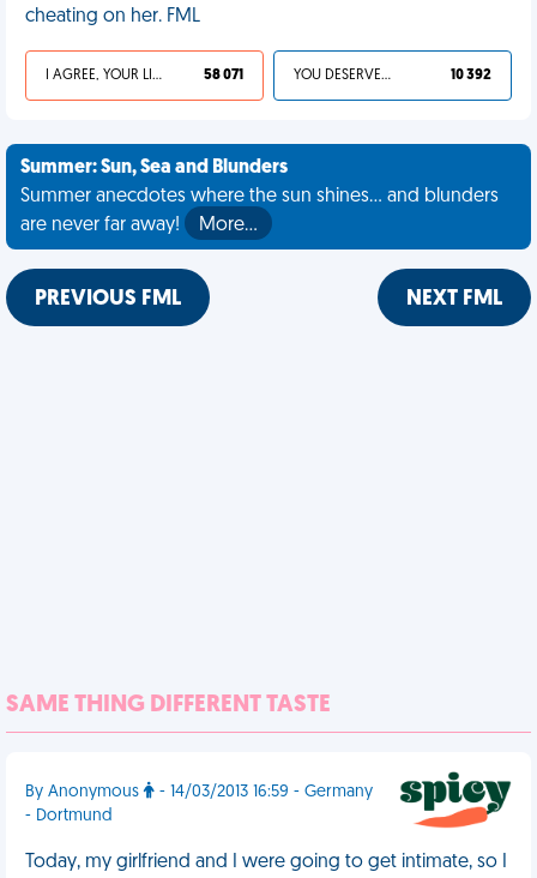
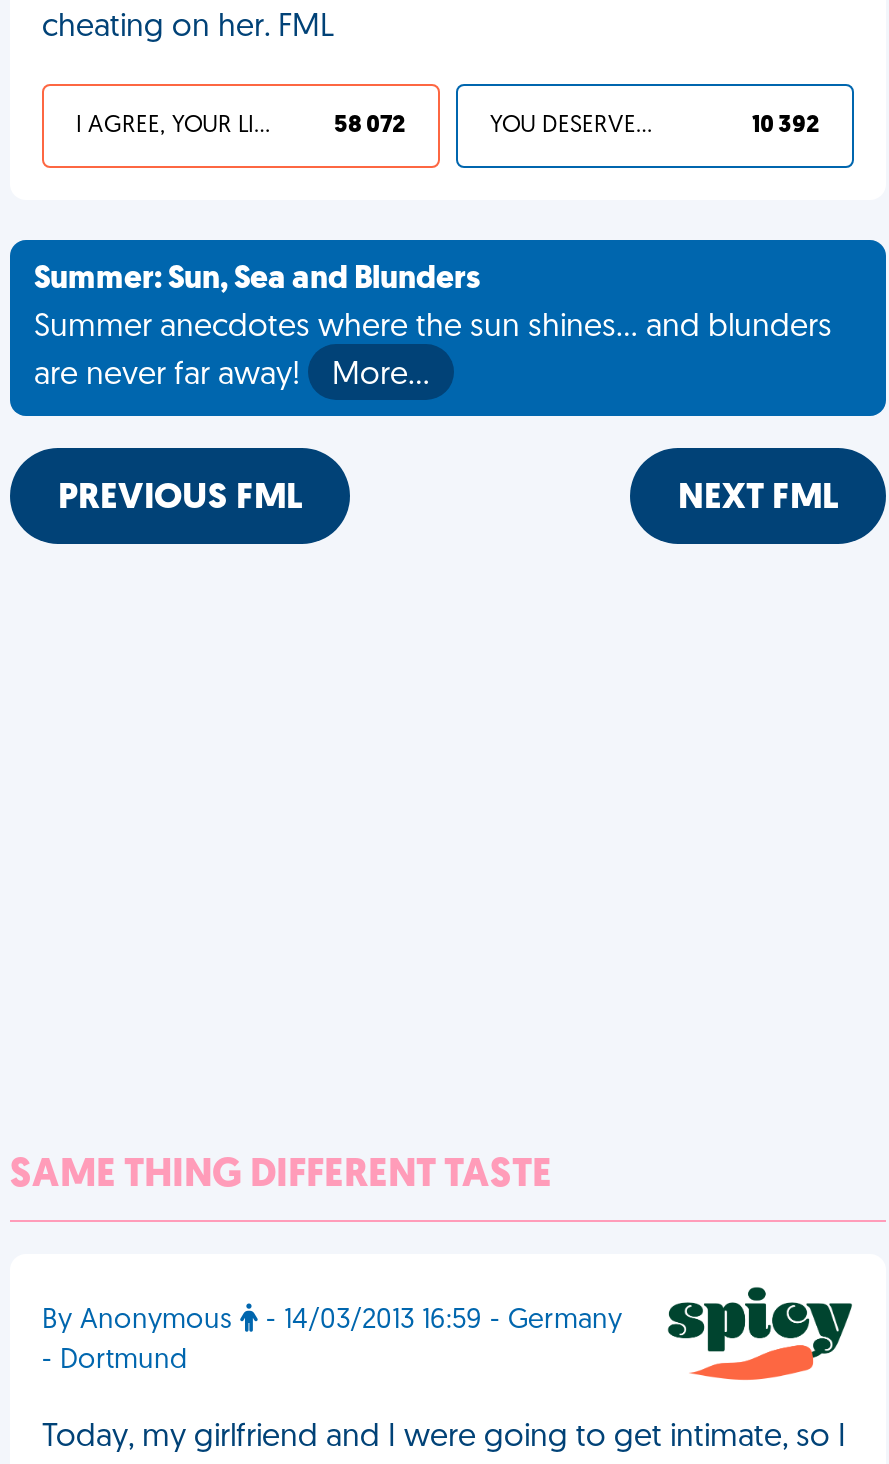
[204,68,243,83] 58 071 -> [334,114,406,138] 58 072

